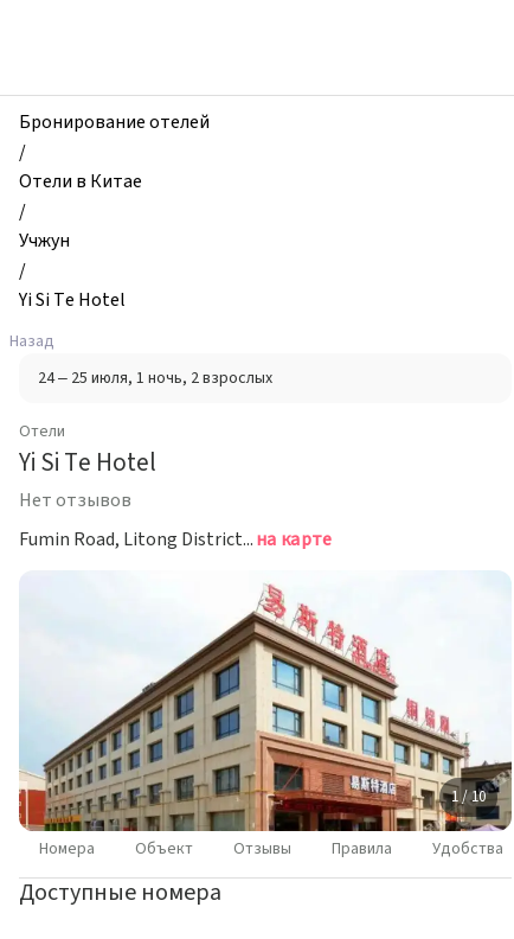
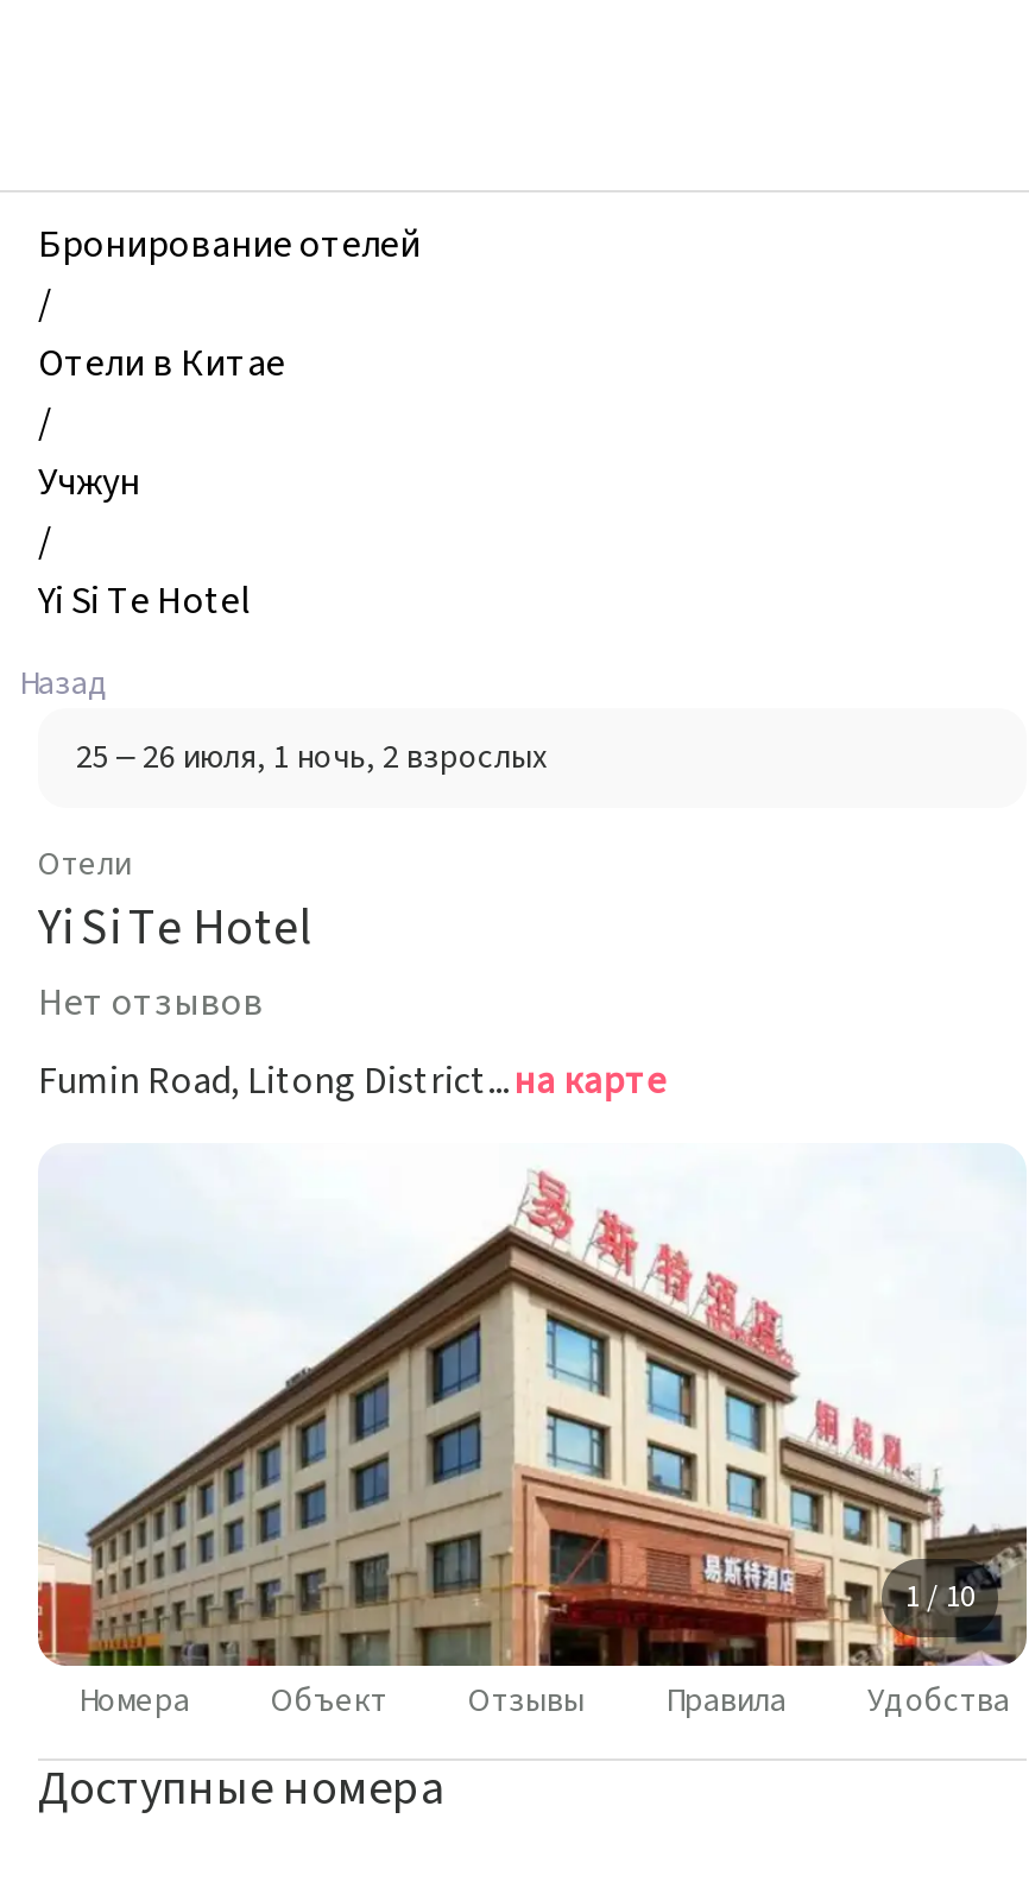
[38,366,272,390] 24 – 25 июля, 1 ночь, 2 взрослых -> [76,734,547,782] 25 – 26 июля, 1 ночь, 2 взрослых

